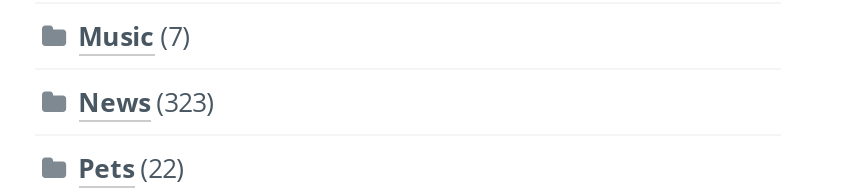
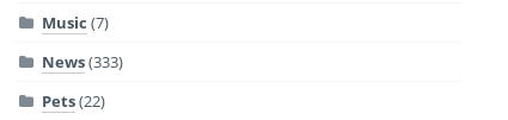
[78,83,214,119] News (323) -> [41,50,123,72] News (333)

